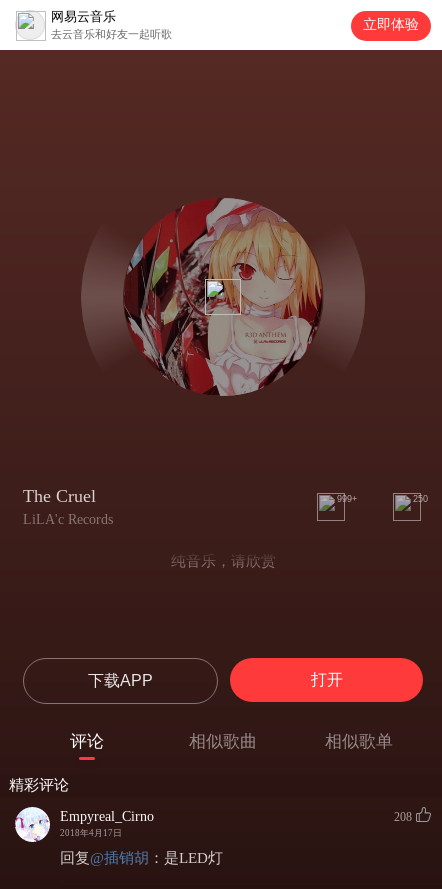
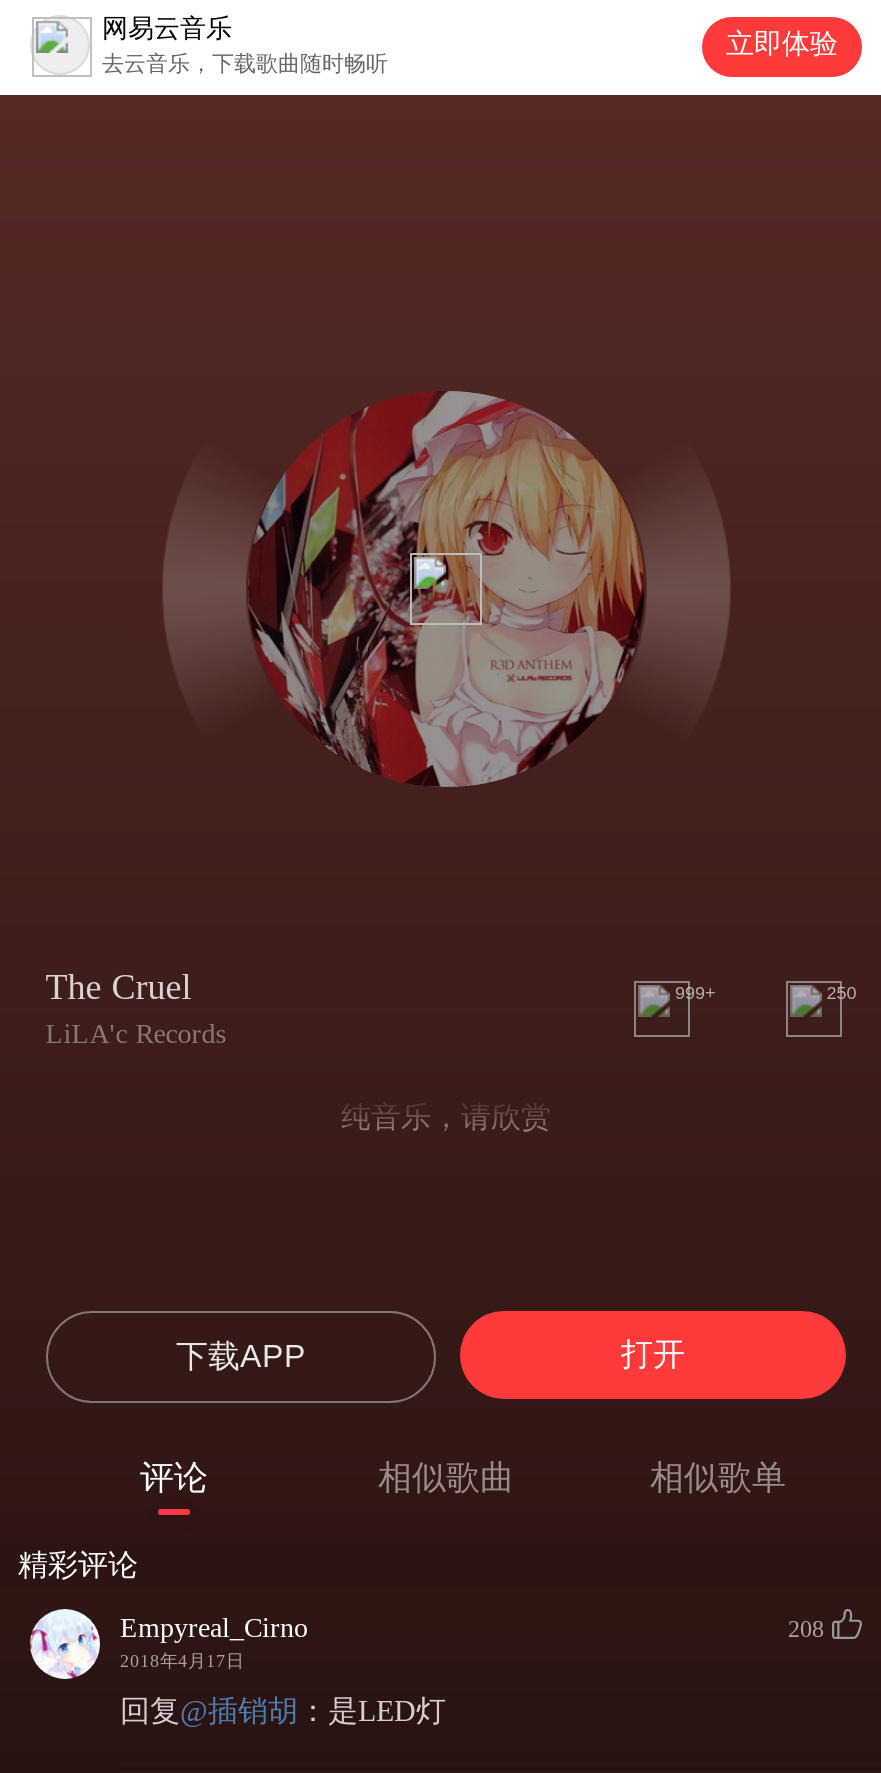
[51,28,172,40] 去云音乐和好友一起听歌 -> [102,51,388,75] 去云音乐，下载歌曲随时畅听

